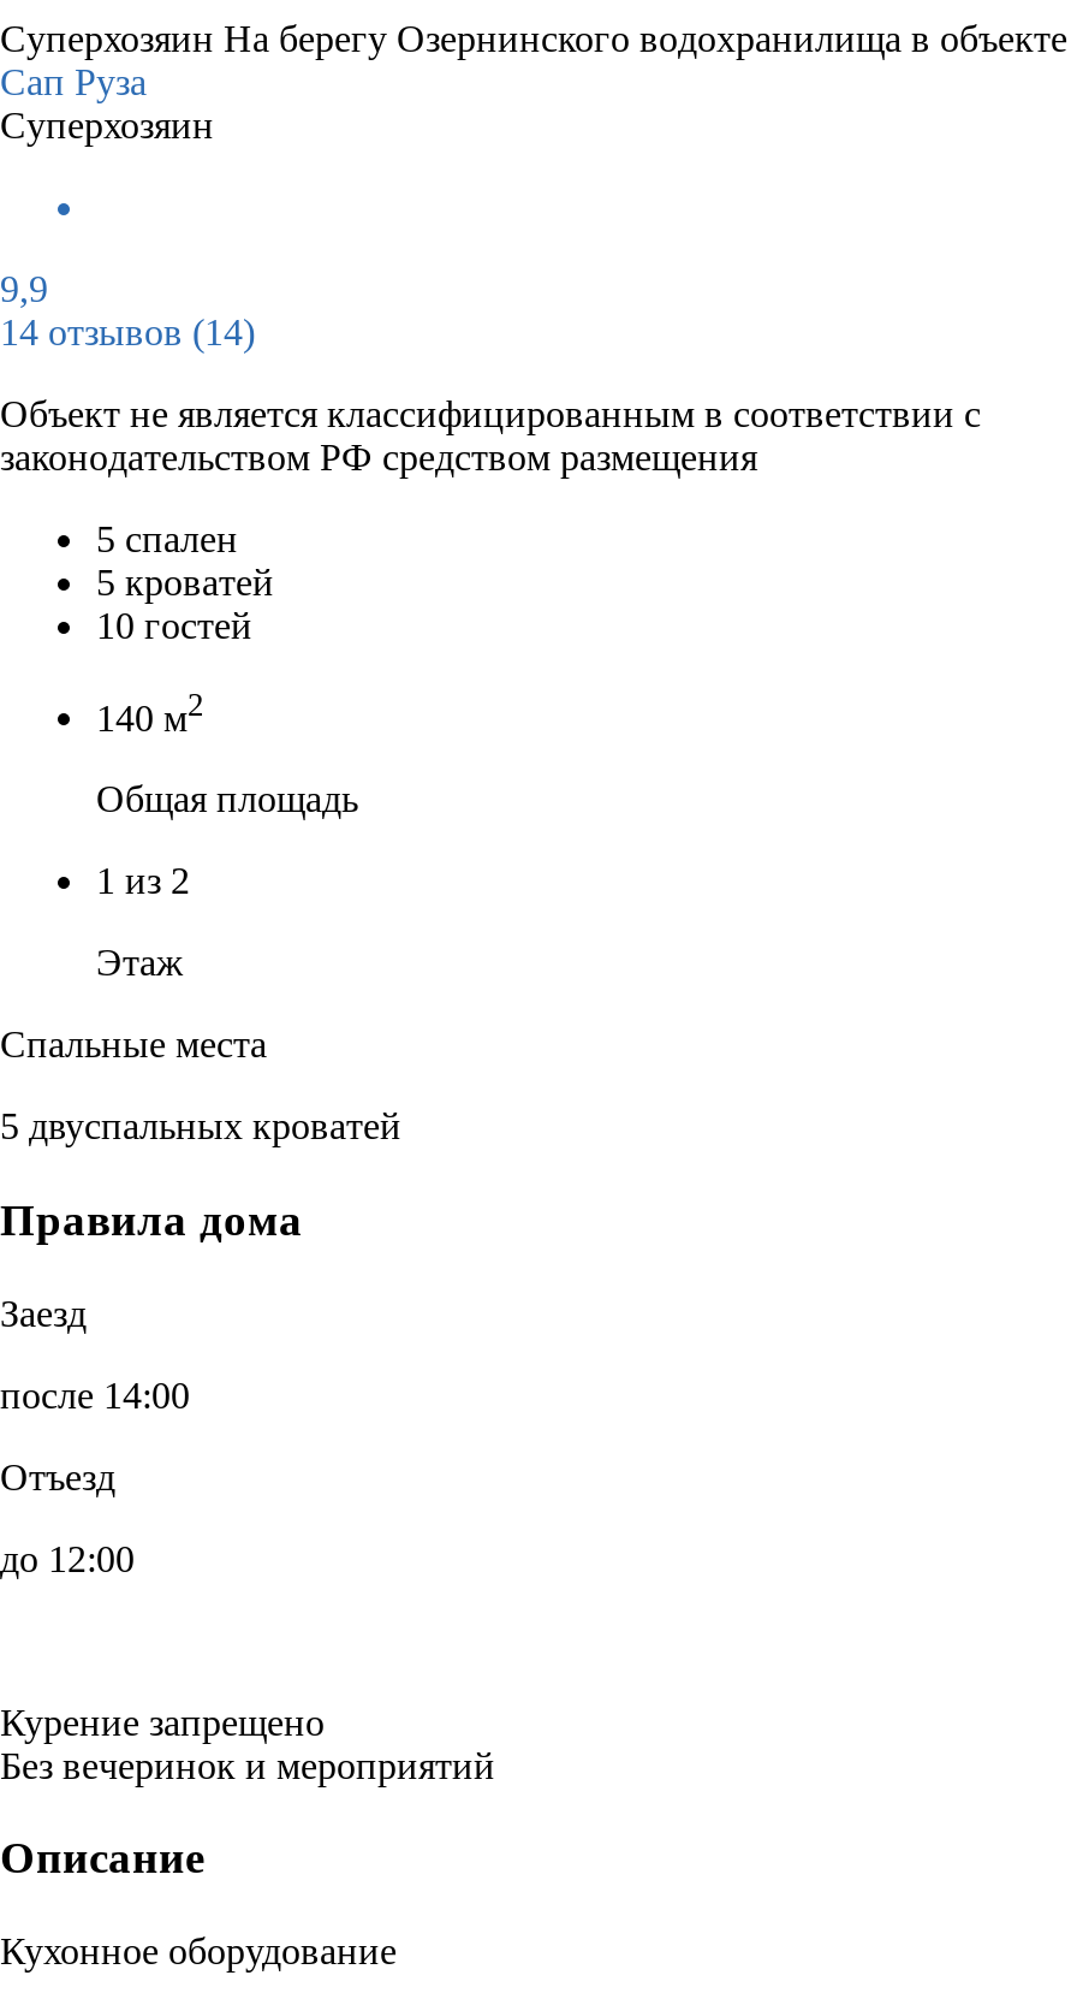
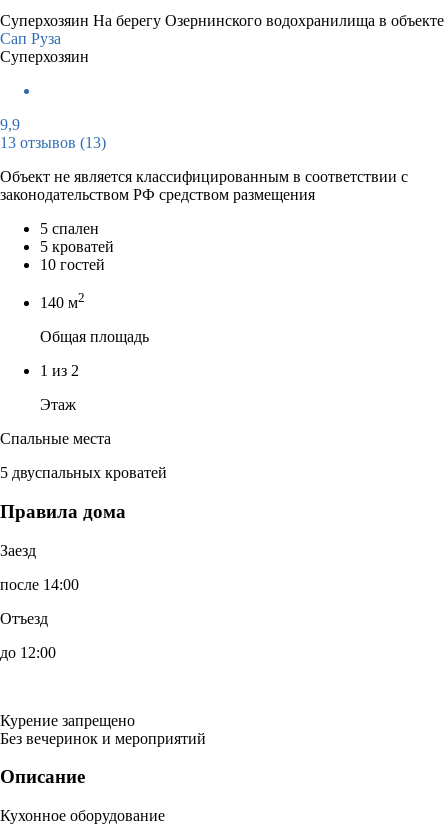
[0,311,255,352] 14 отзывов (14) -> [0,134,106,151] 13 отзывов (13)

